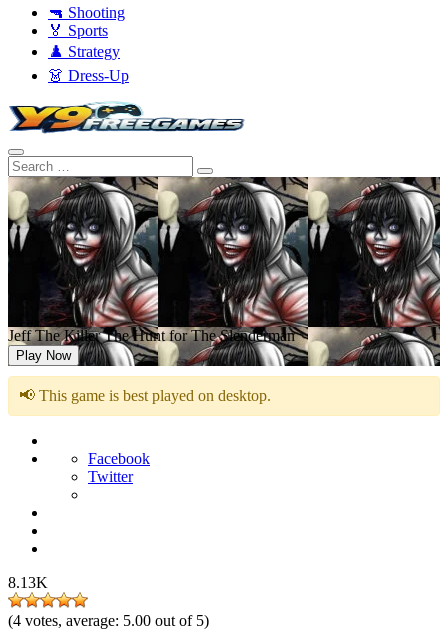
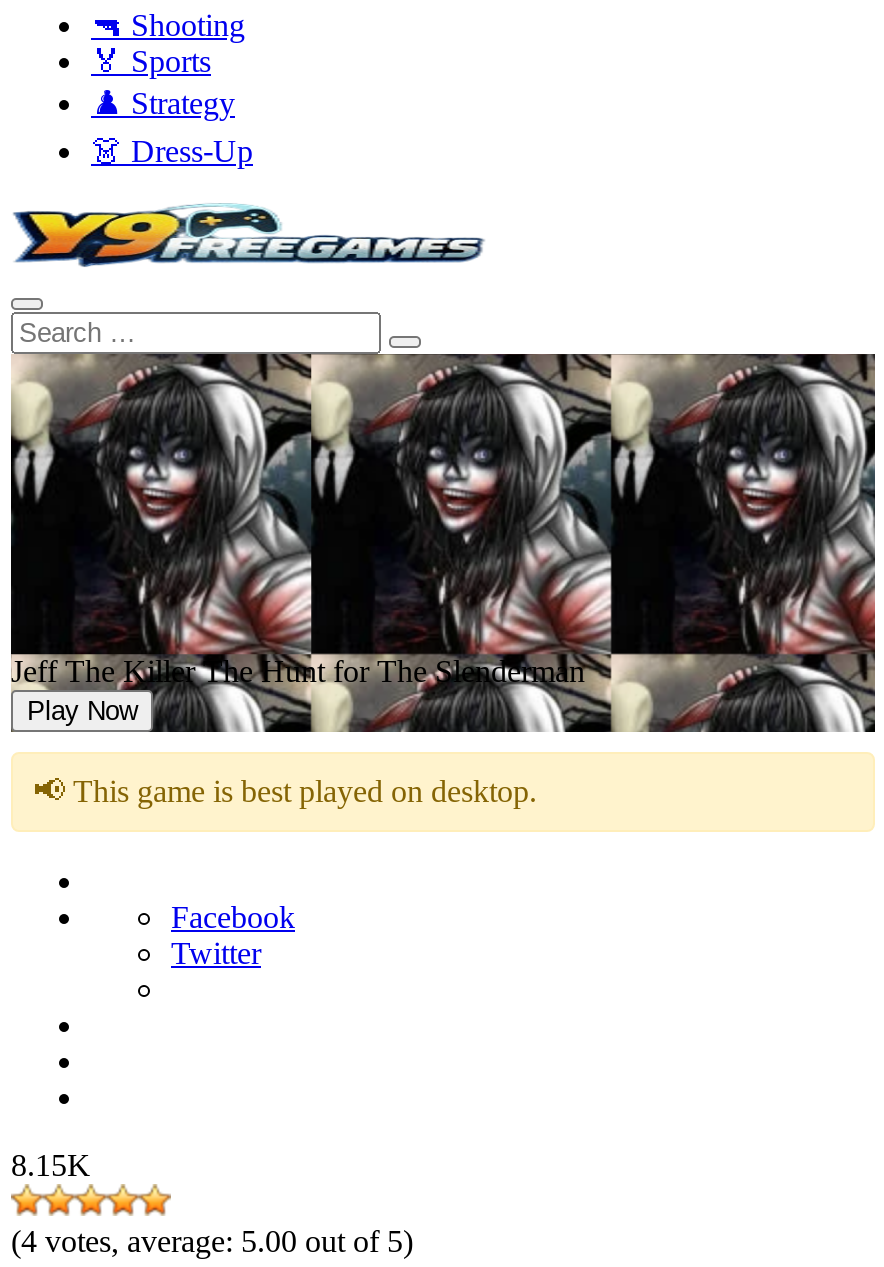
[8,574,48,591] 8.13K -> [11,1148,91,1182] 8.15K

